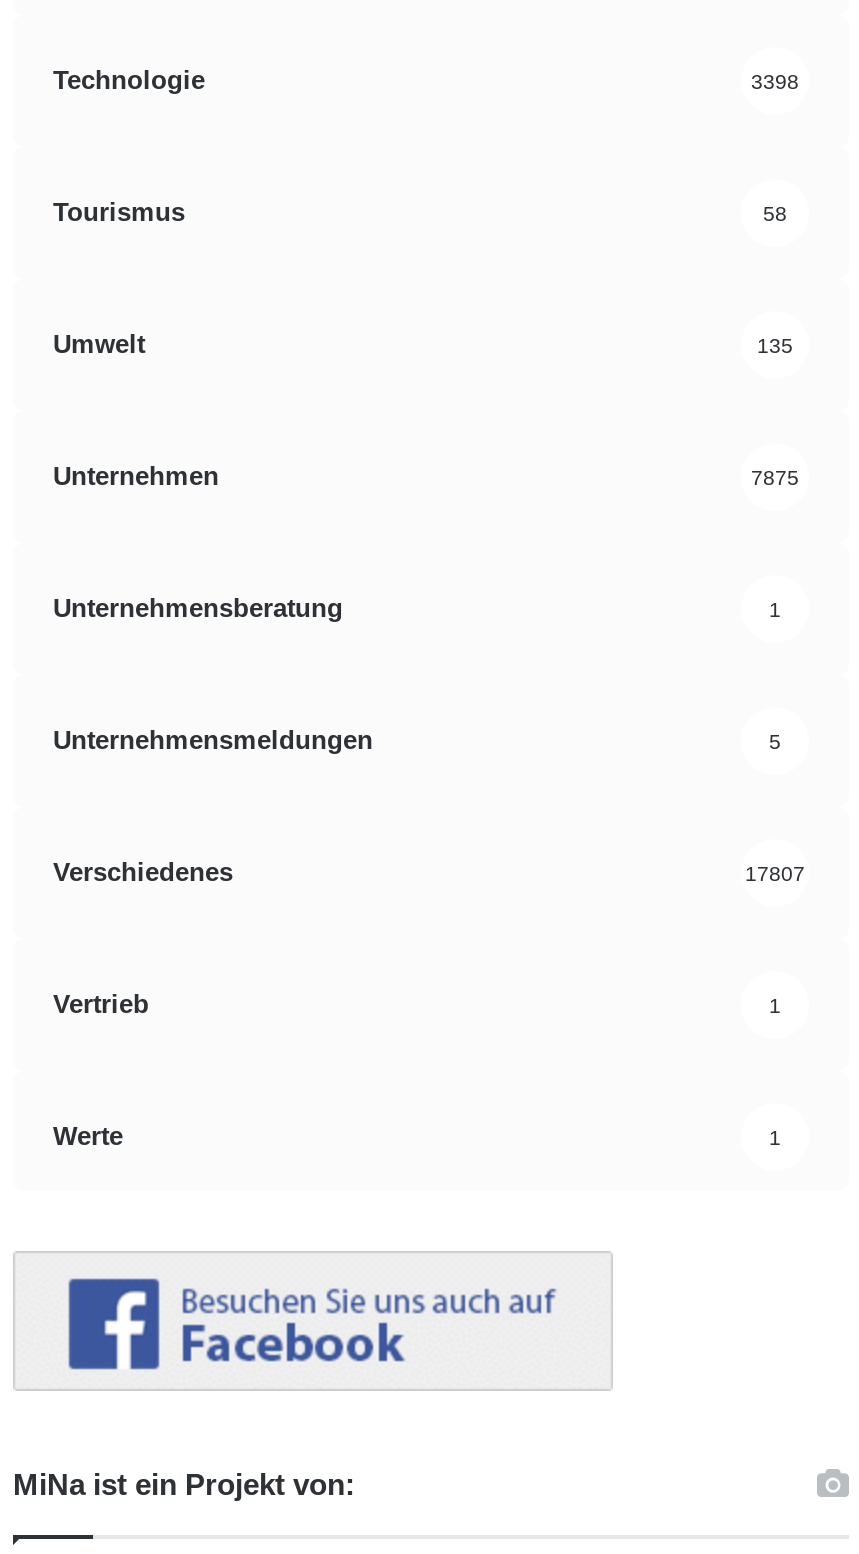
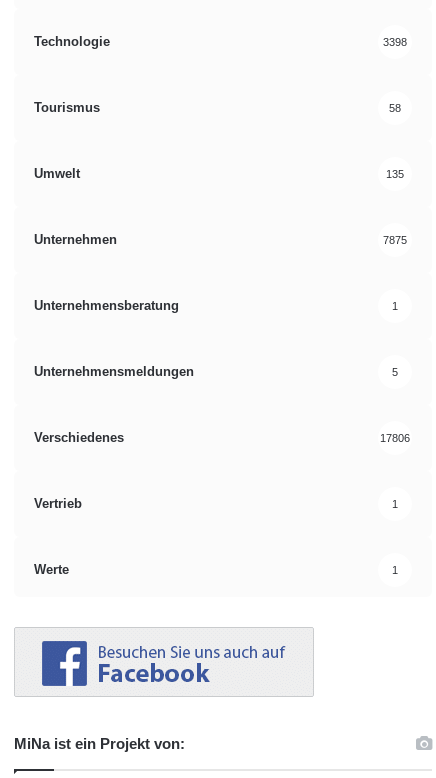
[745,860,805,884] 17807 -> [380,432,410,444] 17806

